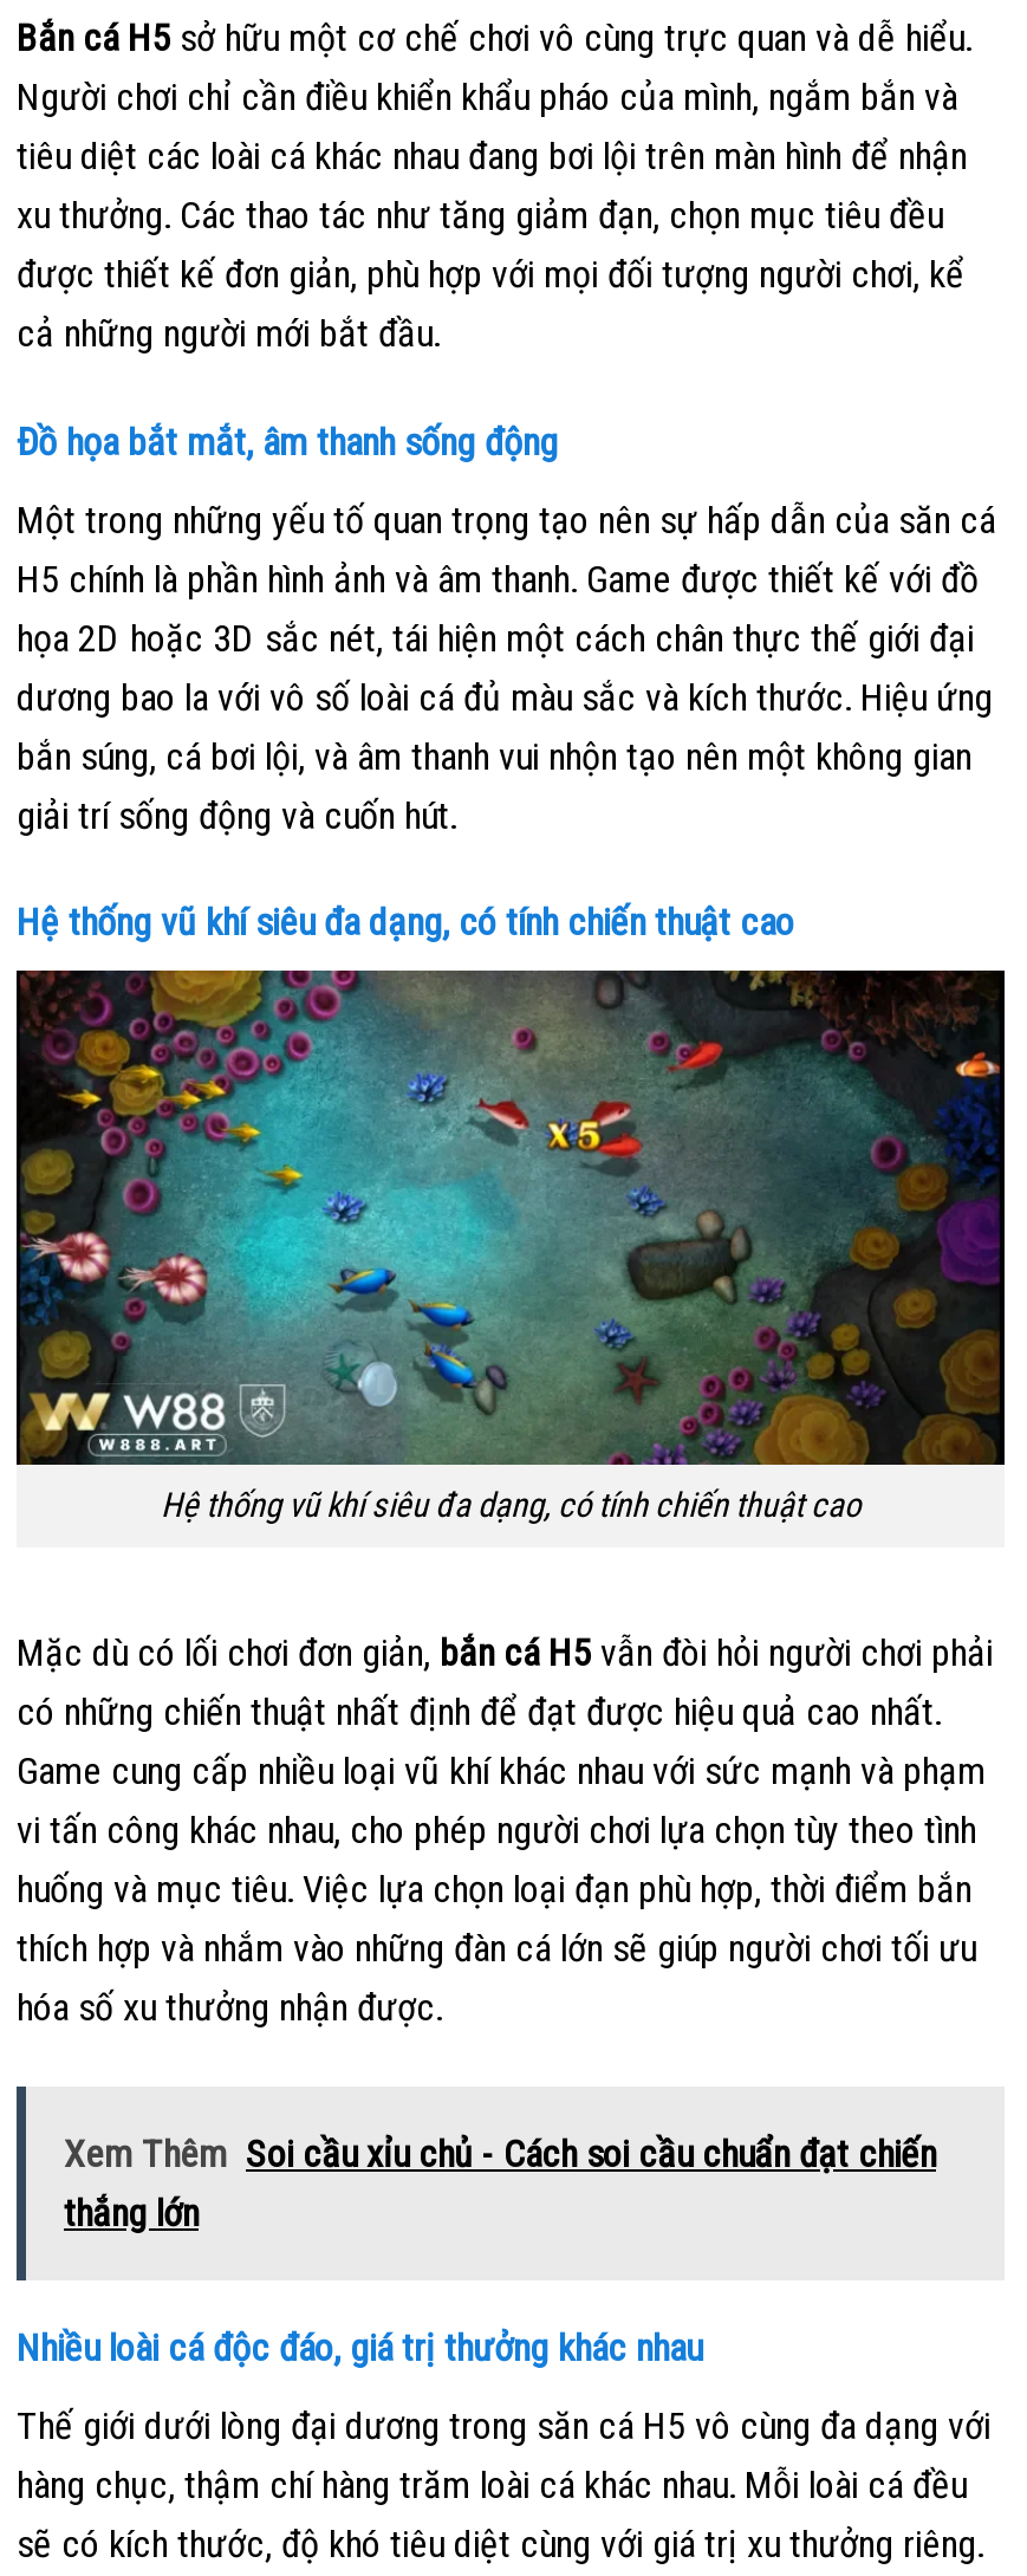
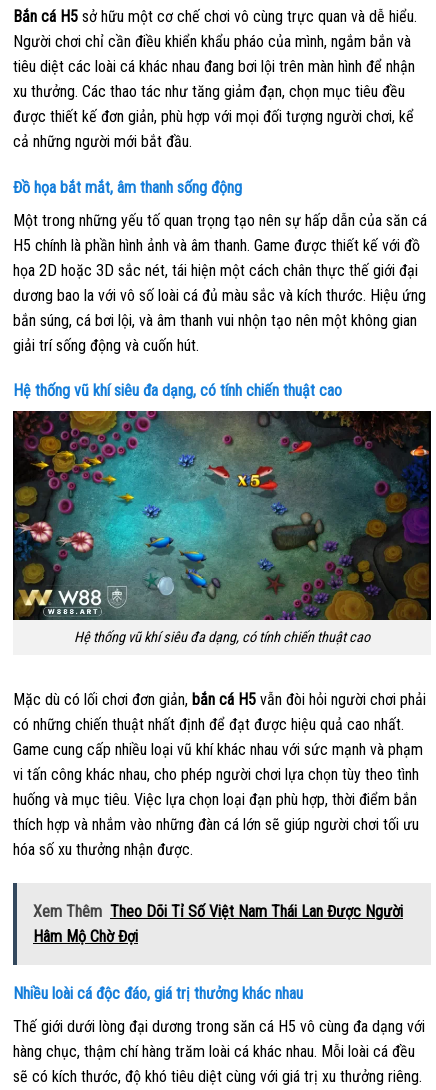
[64,2131,936,2235] Xem Thêm Soi cầu xỉu chủ - Cách soi cầu chuẩn đạt chiến | thắng lớn -> [33,902,403,946] Xem Thêm Theo Dõi Tỉ Số Việt Nam Thái Lan Được Người | Hâm Mộ Chờ Đợi

